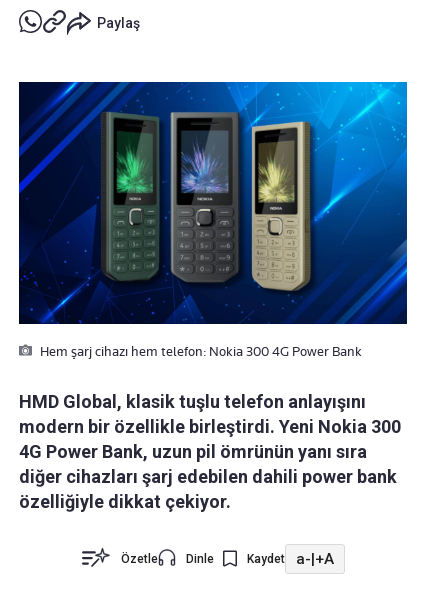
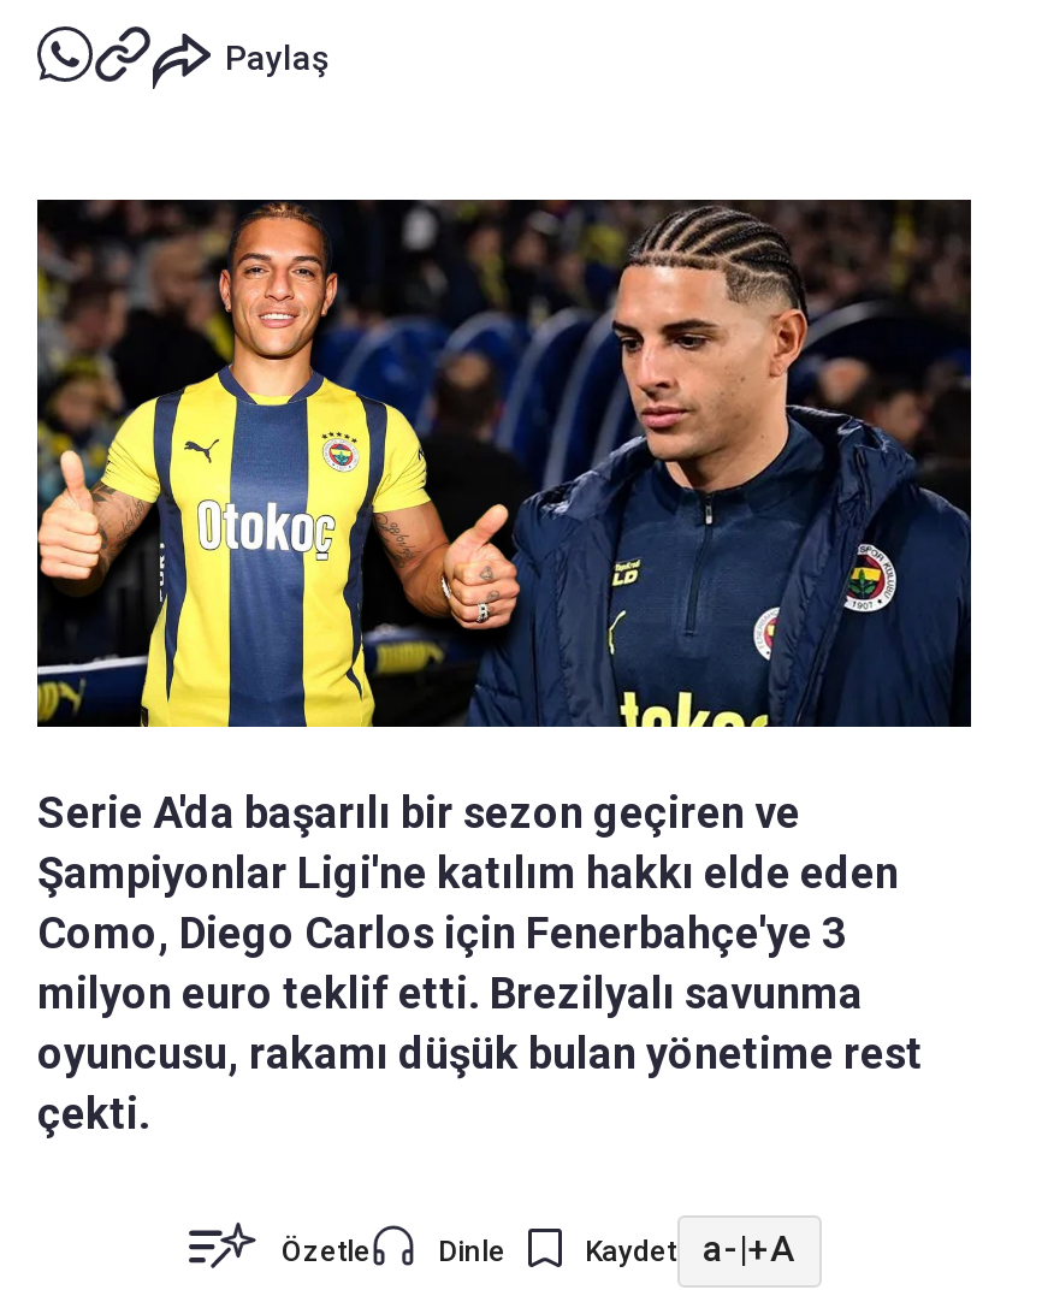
[18,81,408,512] [image] | Hem şarj cihazı hem telefon: Nokia 300 4G Power Bank | HMD Global, klasik tuşlu telefon anlayışını | modern bir özellikle birleştirdi. Yeni Nokia 300 | 4G Power Bank, uzun pil ömrünün yanı sıra | diğer cihazları şarj edebilen dahili power bank | özelliğiyle dikkat çekiyor. -> [35,196,973,1138] [image] | Serie A'da başarılı bir sezon geçiren ve | Şampiyonlar Ligi'ne katılım hakkı elde eden | Como, Diego Carlos için Fenerbahçe'ye 3 | milyon euro teklif etti. Brezilyalı savunma | oyuncusu, rakamı düşük bulan yönetime rest | çekti.

